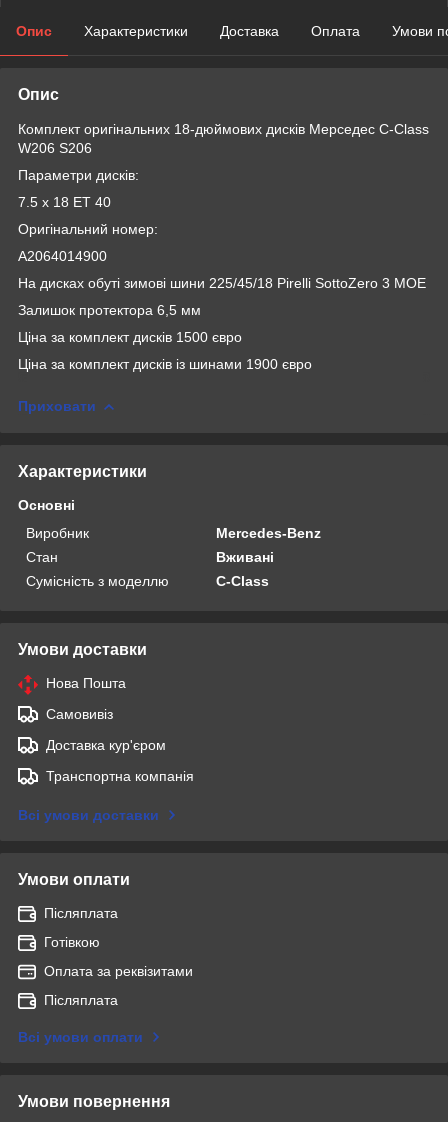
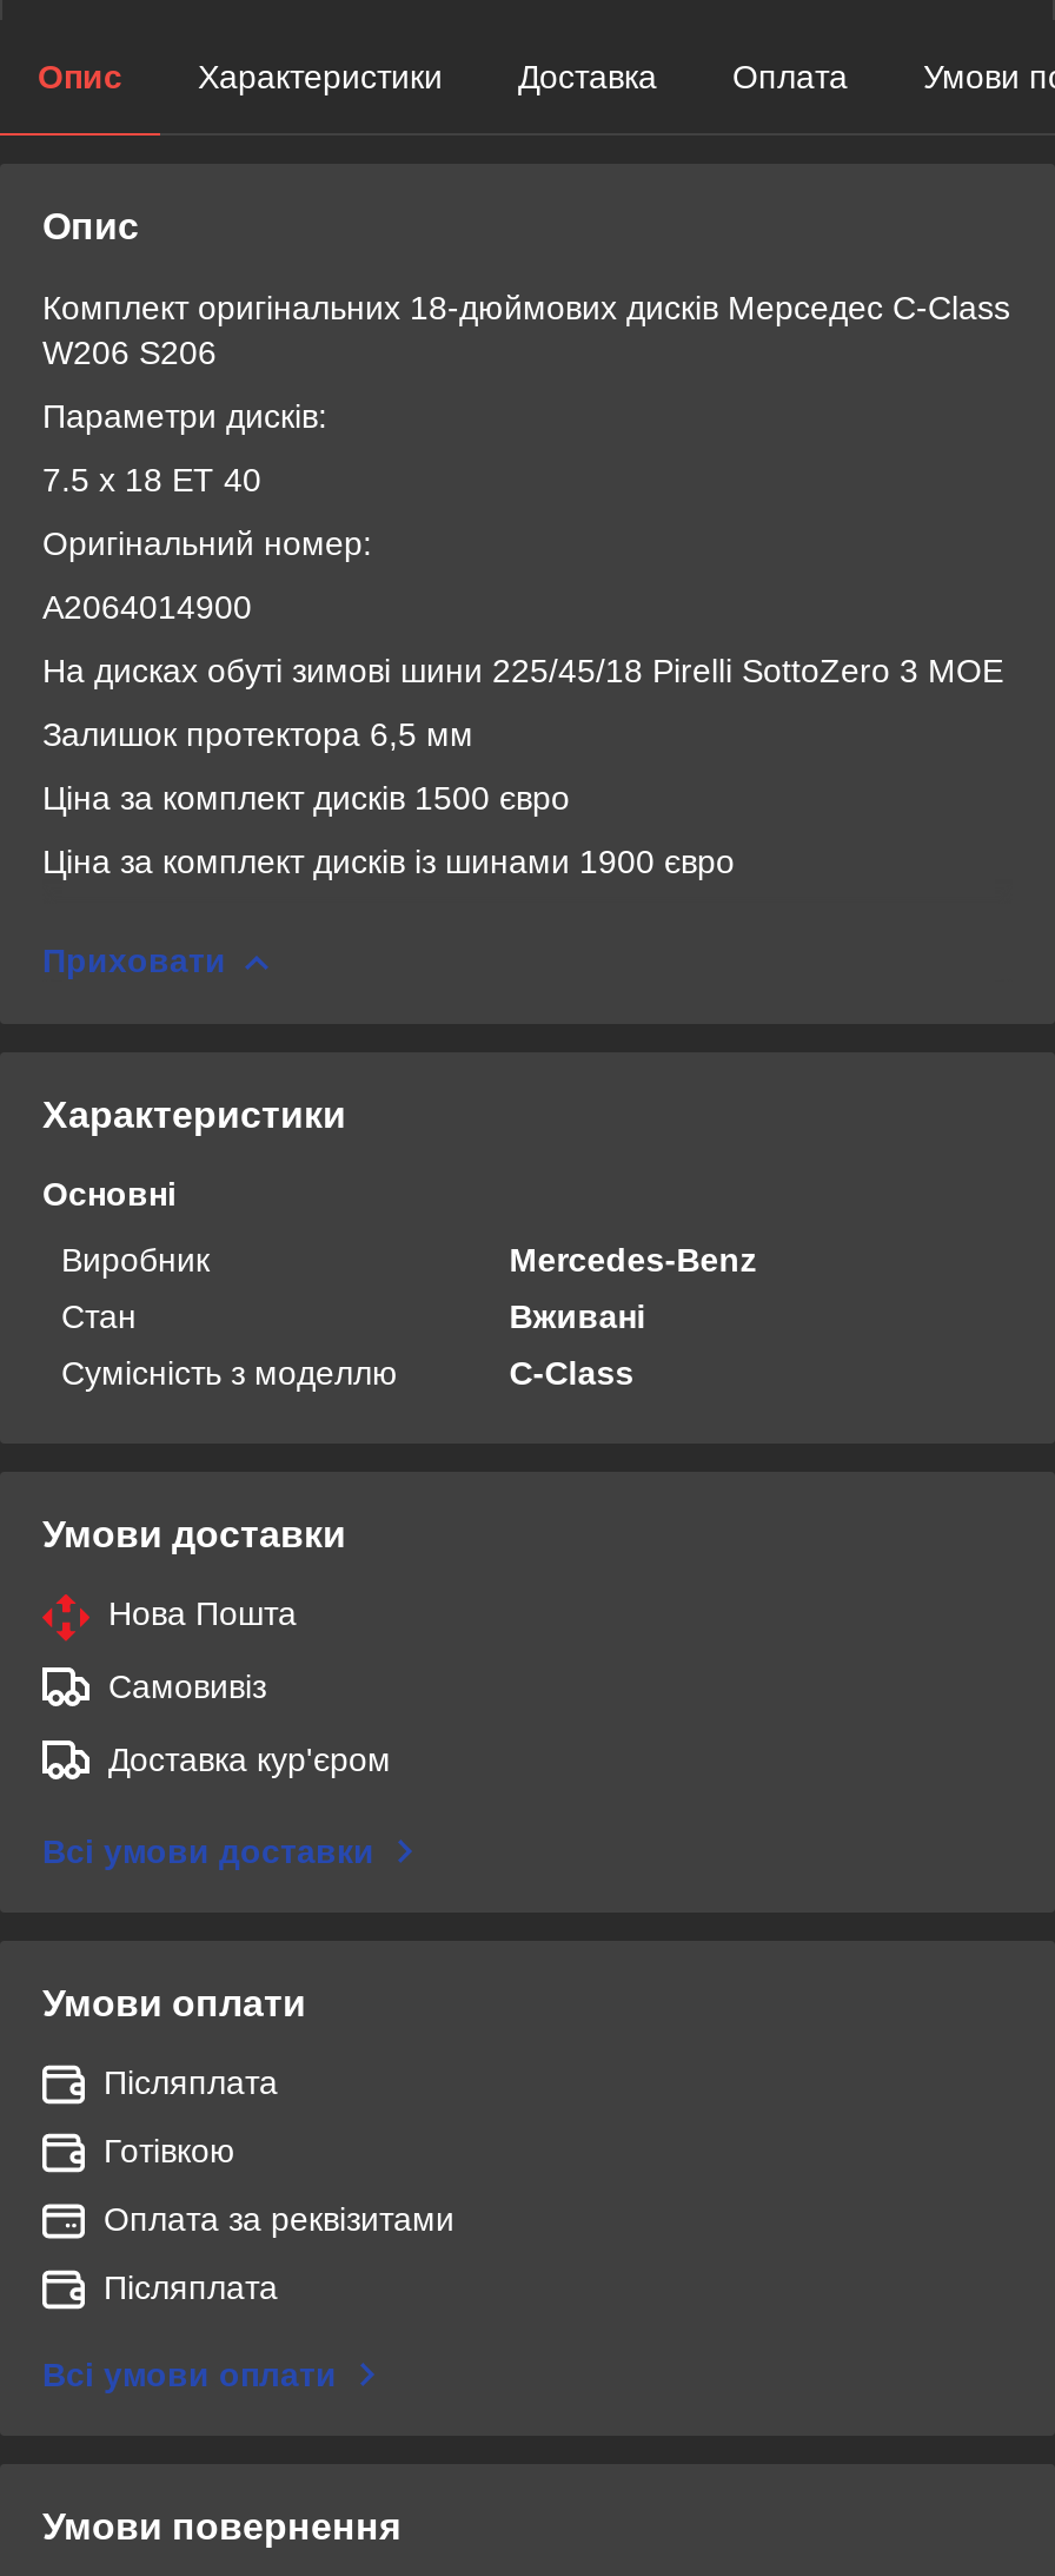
[46,768,194,784] Транспортна компанія -> none

